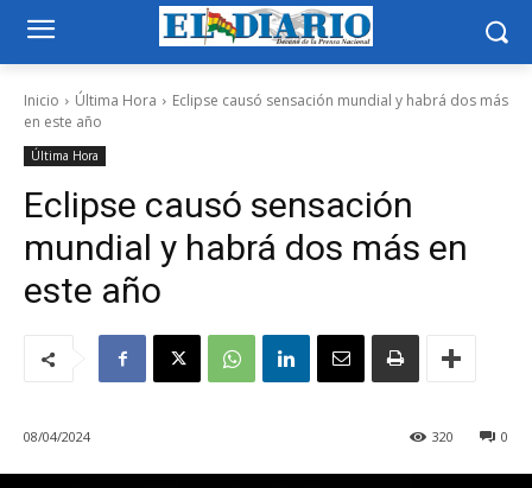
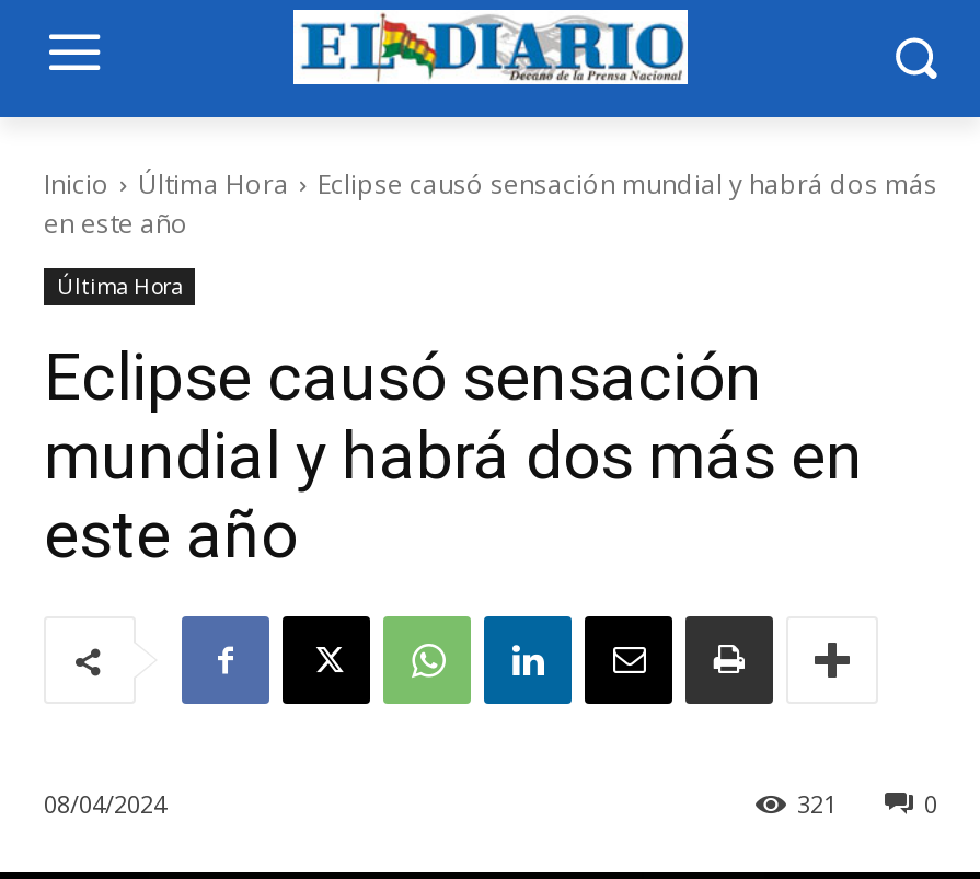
[432,428,454,445] 320 -> [797,787,837,820] 321

